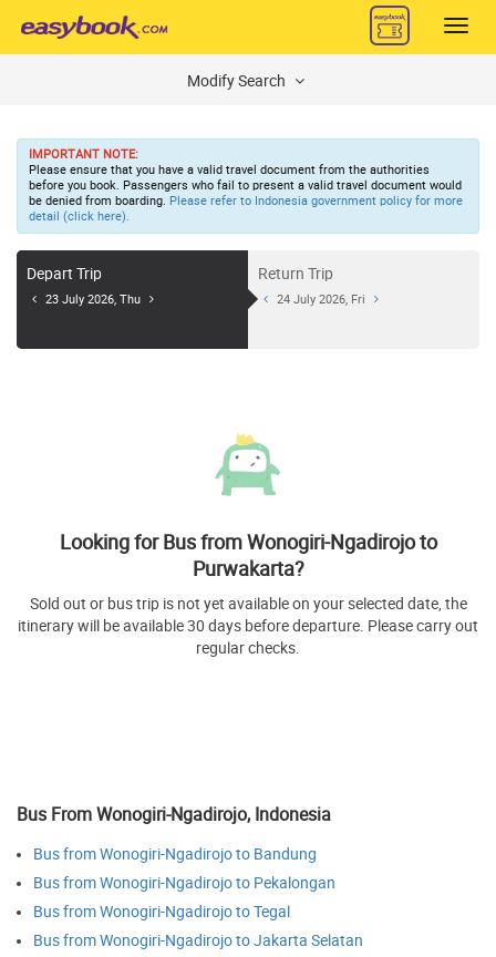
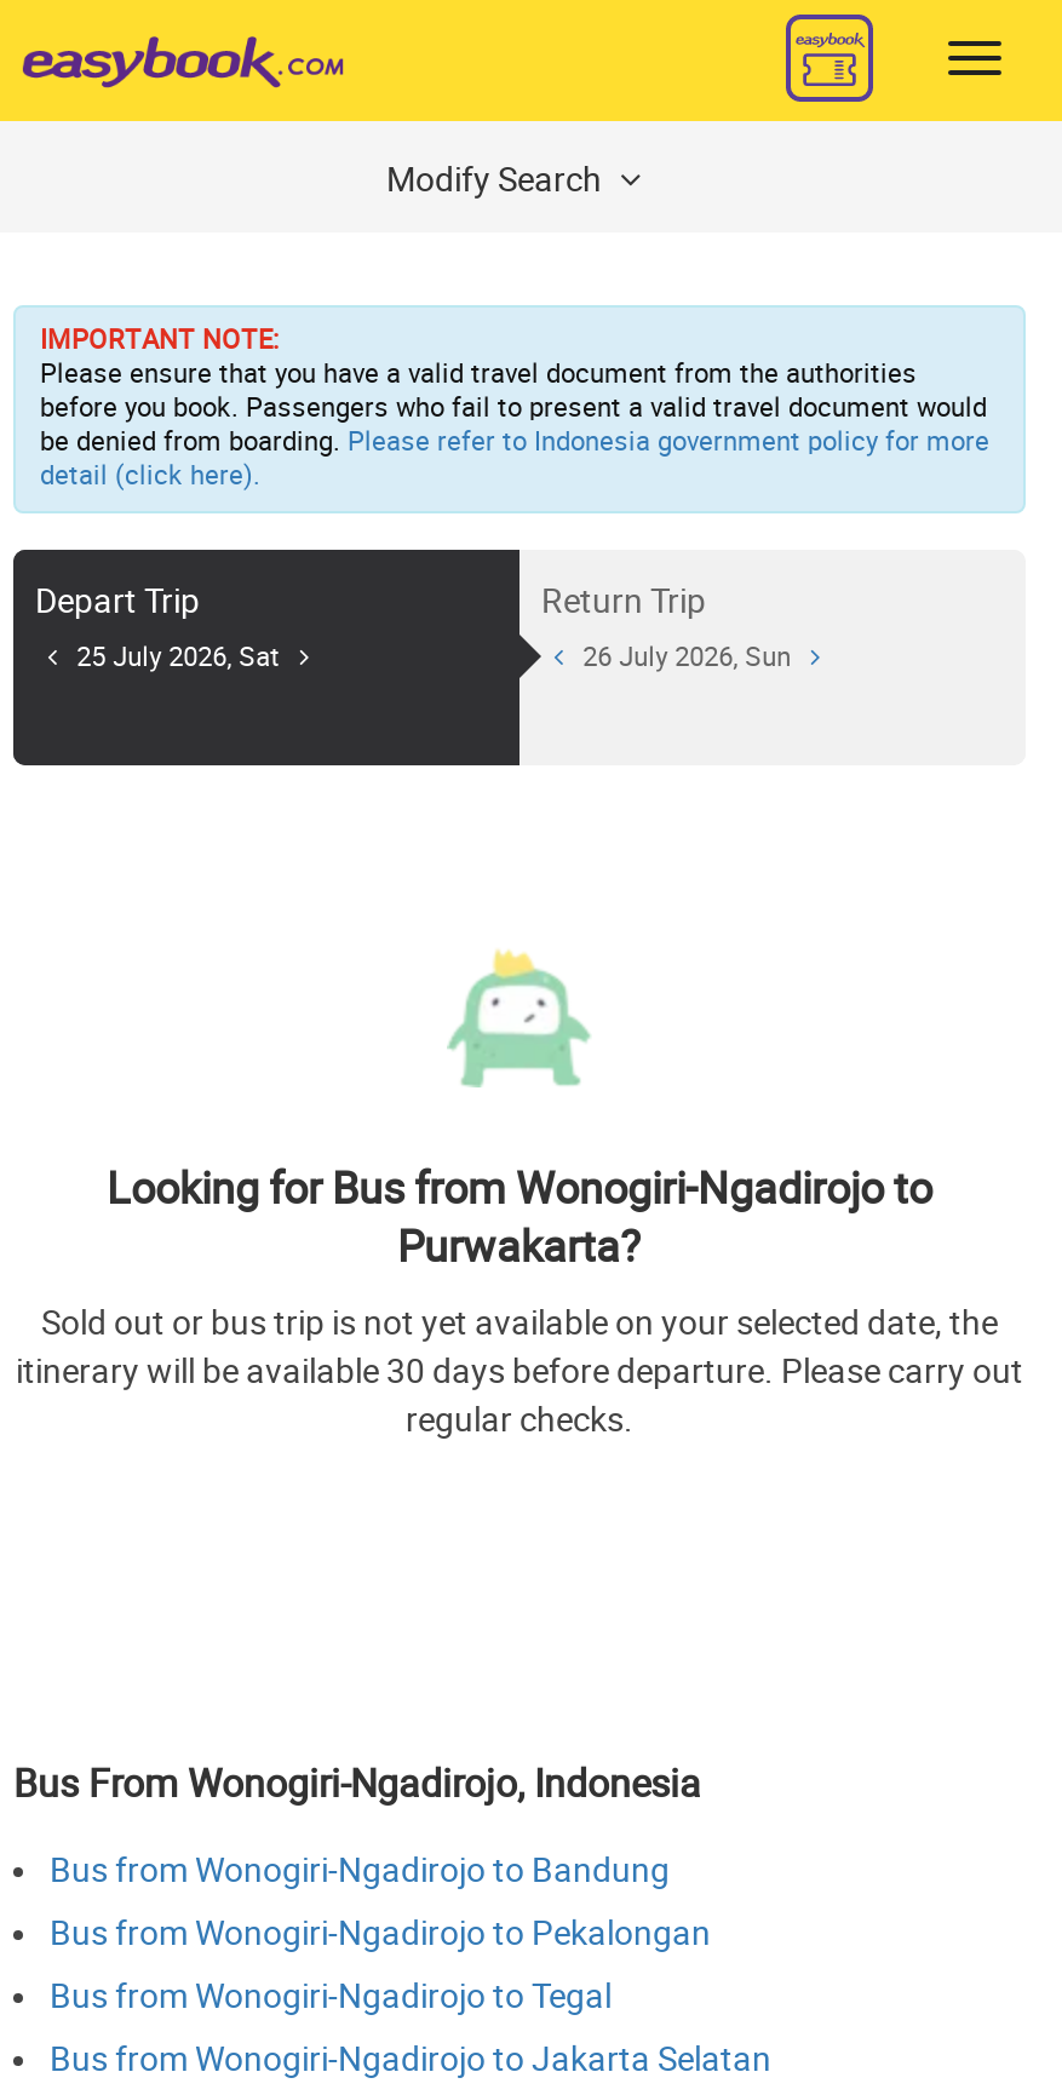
[46,292,141,307] 23 July 2026, Thu -> [77,642,280,673] 25 July 2026, Sat
[277,292,365,307] 24 July 2026, Fri -> [583,642,791,673] 26 July 2026, Sun

